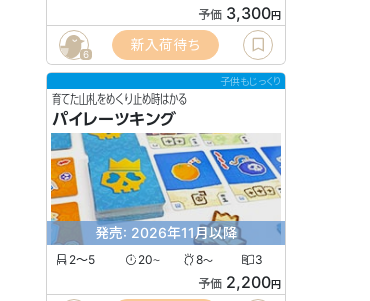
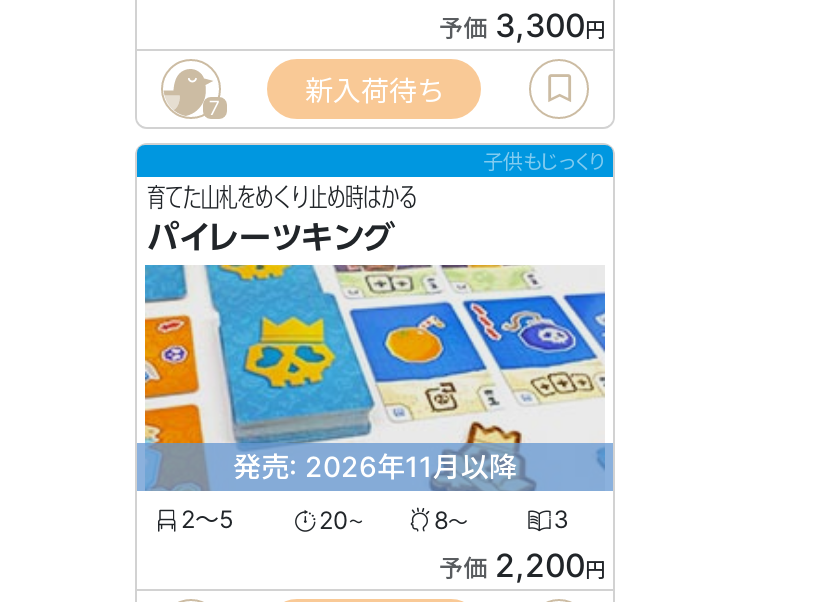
[83,49,89,60] 6 -> [209,97,221,119] 7

